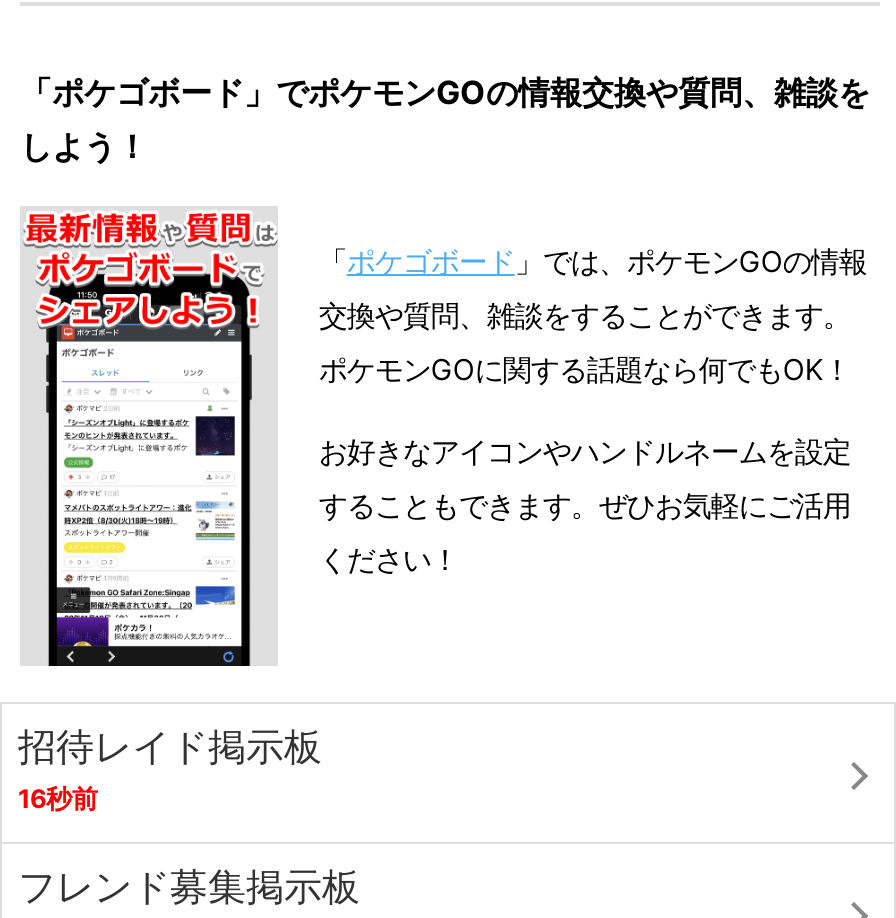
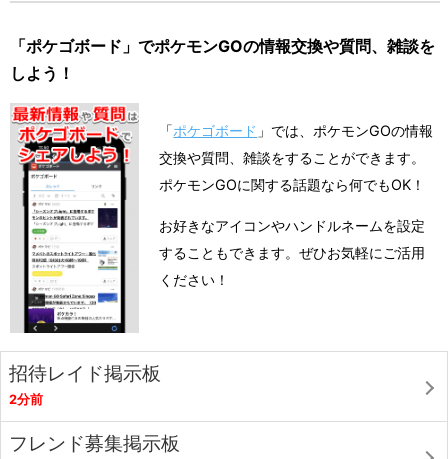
[18,784,98,814] 16秒前 -> [9,392,43,407] 2分前

